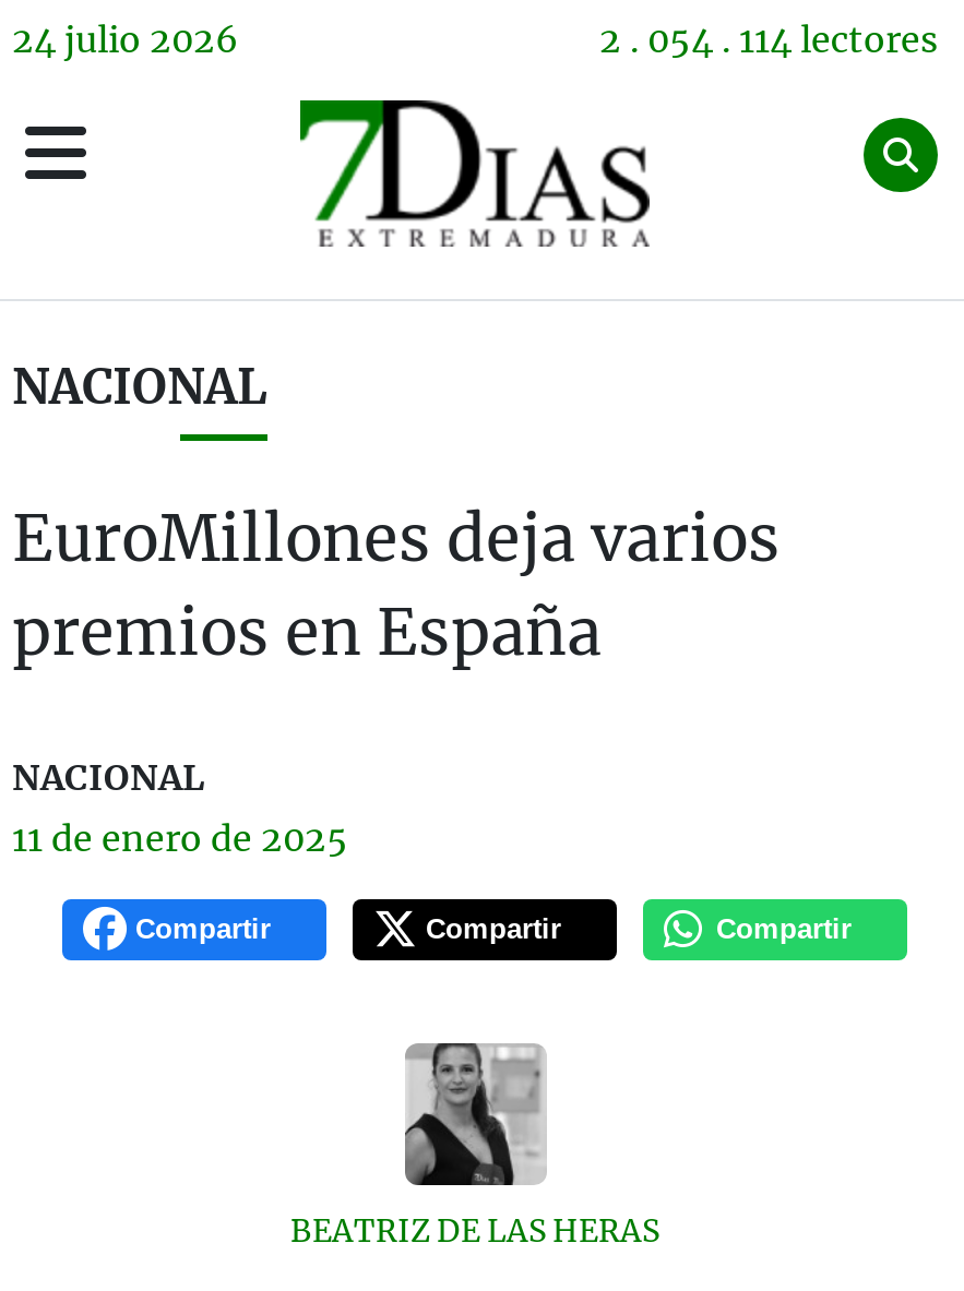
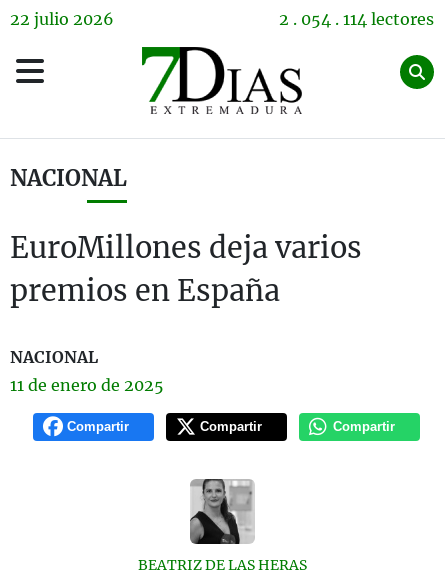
[12,17,239,61] 24 julio 2026 -> [10,9,114,29] 22 julio 2026

